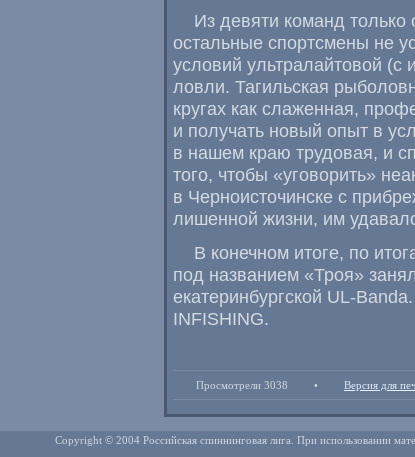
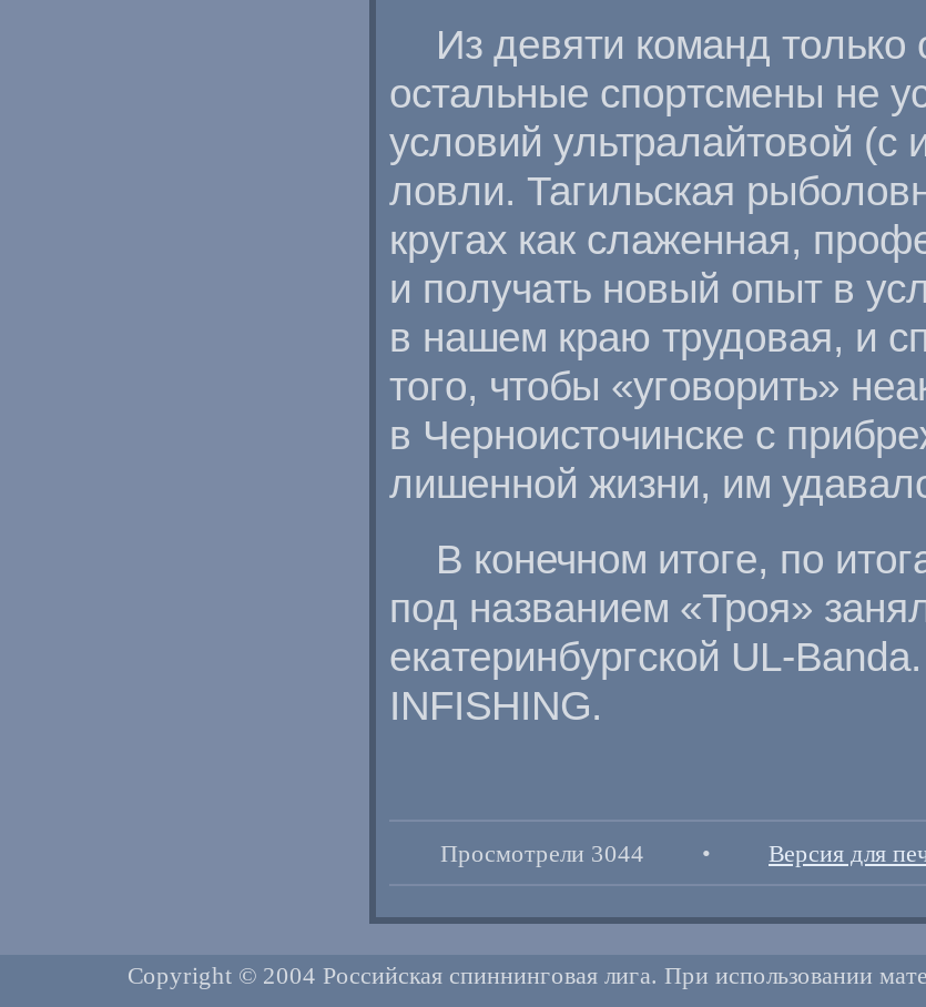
[196,379,288,391] Просмотрели 3038 -> [440,840,644,866] Просмотрели 3044

